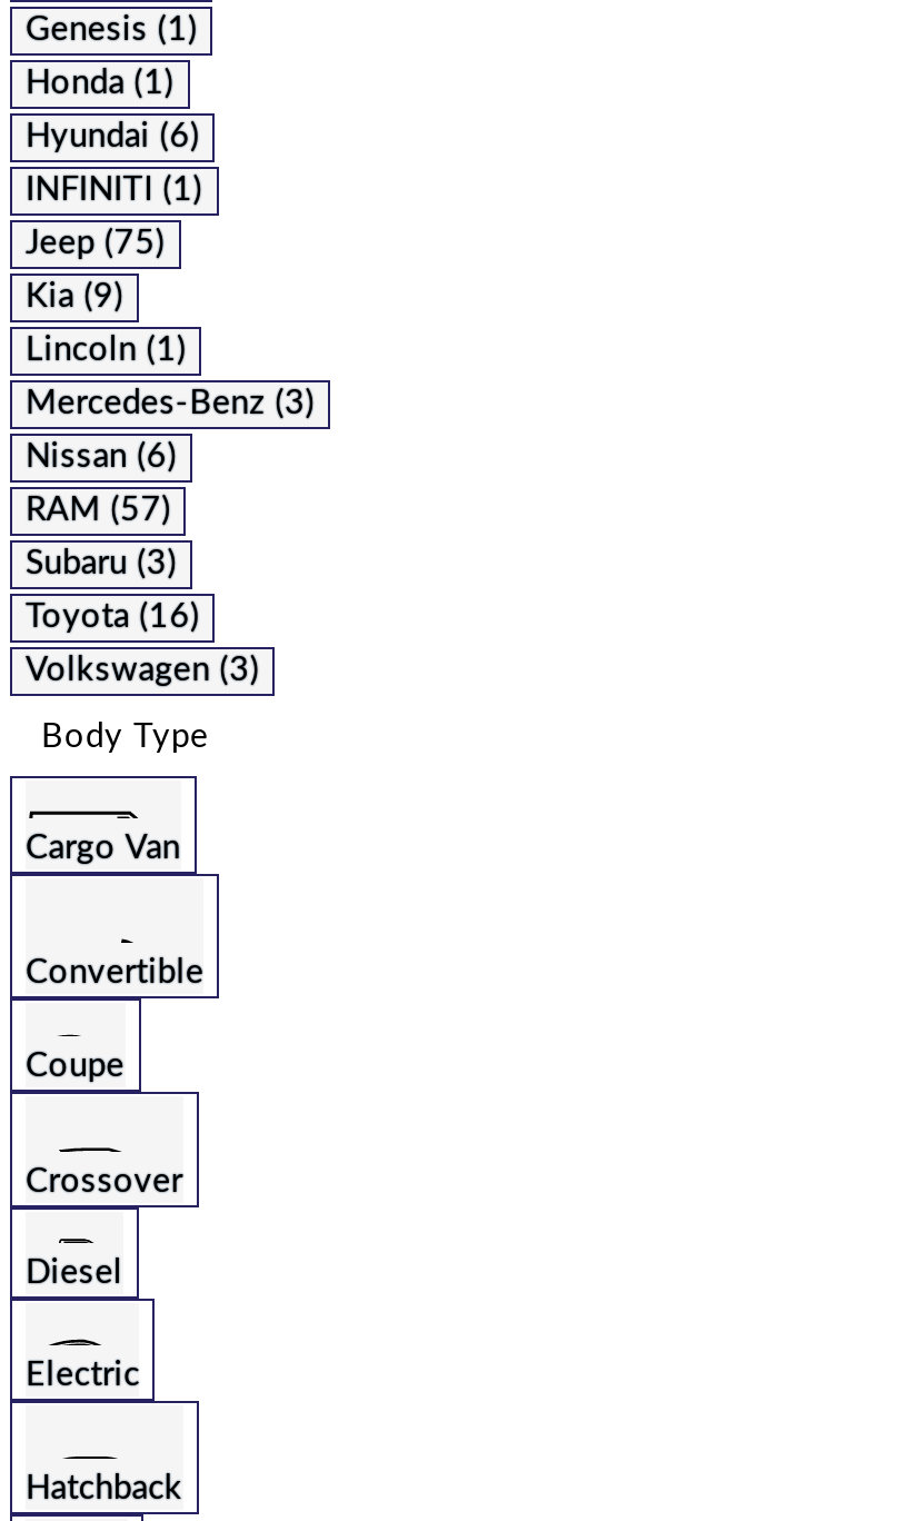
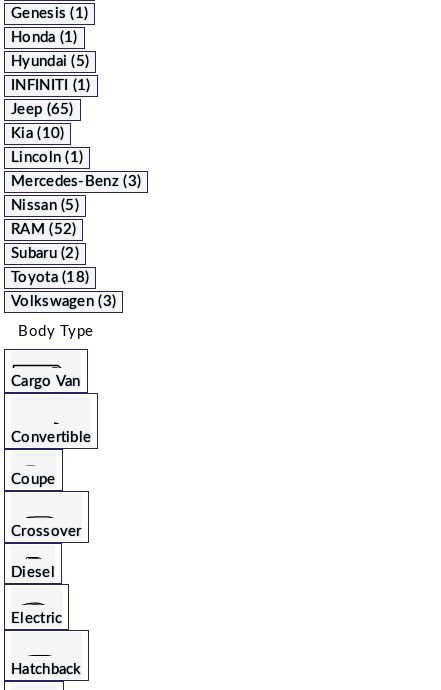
[26,120,200,153] Hyundai (6) -> [11,54,89,69] Hyundai (5)
[26,227,165,260] Jeep (75) -> [11,102,74,117] Jeep (65)
[26,280,124,313] Kia (9) -> [11,126,64,141] Kia (10)
[26,440,177,473] Nissan (6) -> [11,198,79,213] Nissan (5)
[26,493,171,527] RAM (57) -> [11,222,76,237] RAM (52)
[26,547,177,580] Subaru (3) -> [11,246,79,261] Subaru (2)
[26,600,200,634] Toyota (16) -> [11,270,89,285] Toyota (18)

